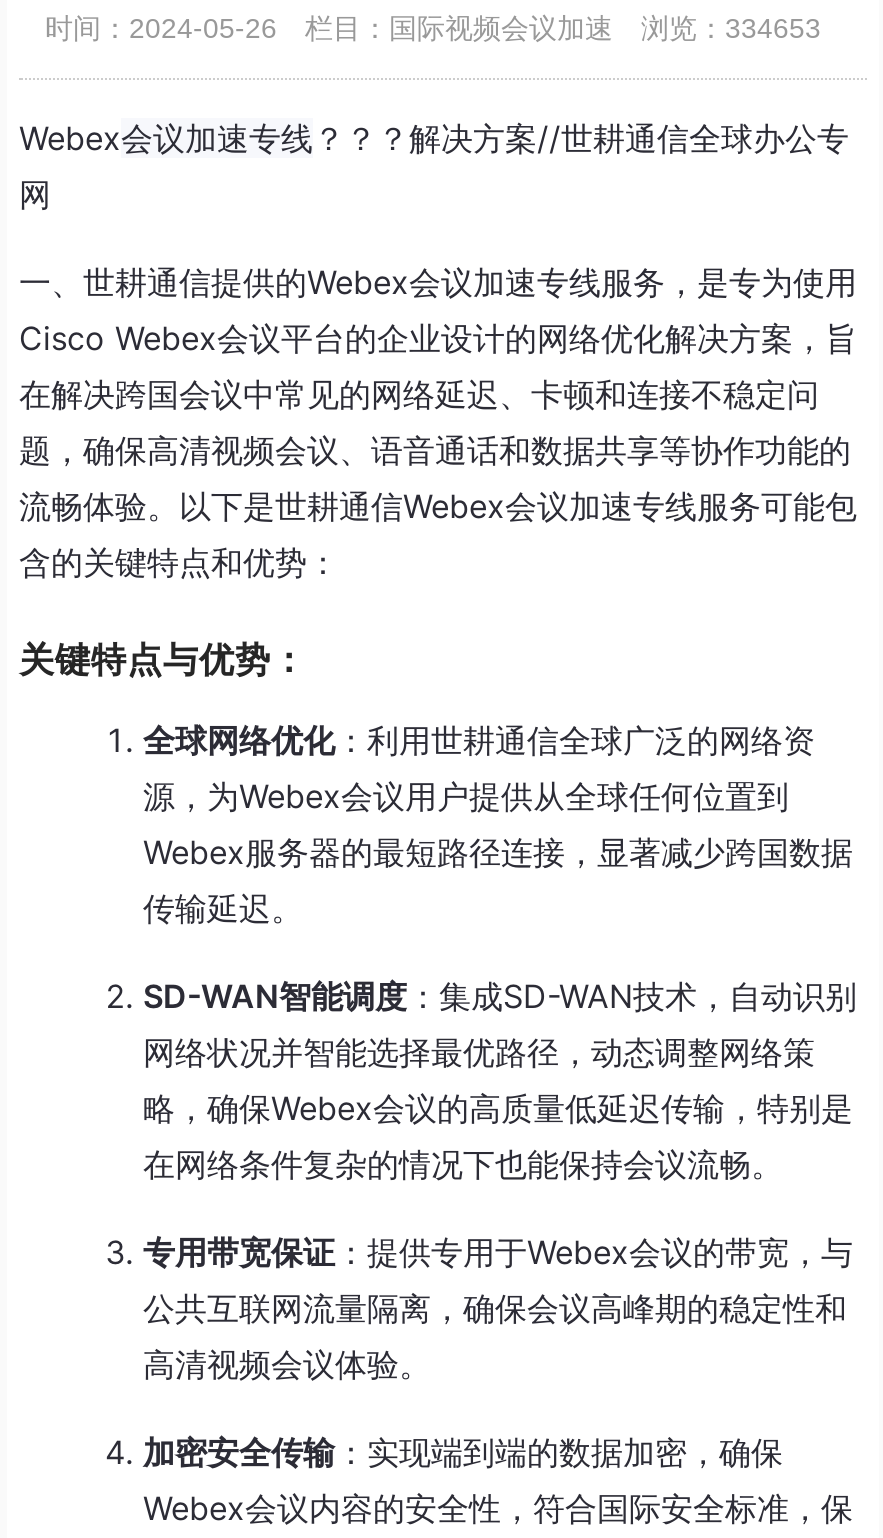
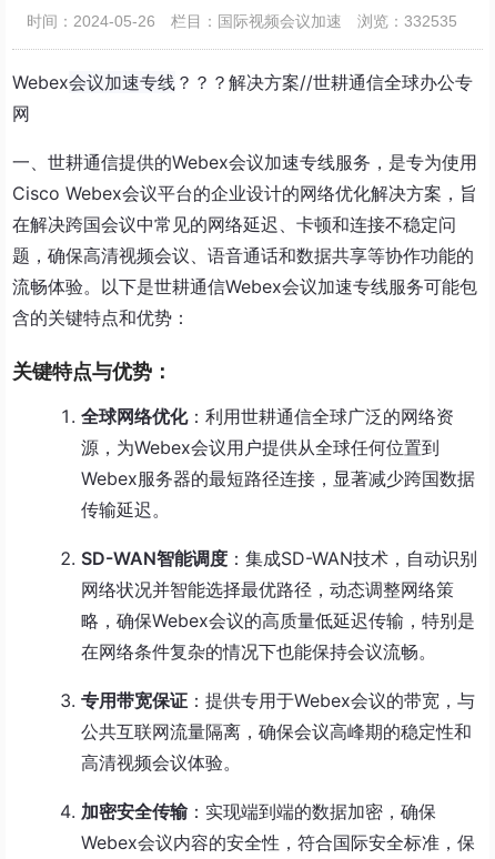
[45,12,821,44] 时间：2024-05-26 栏目：国际视频会议加速 浏览：334653 -> [27,12,457,30] 时间：2024-05-26 栏目：国际视频会议加速 浏览：332535

